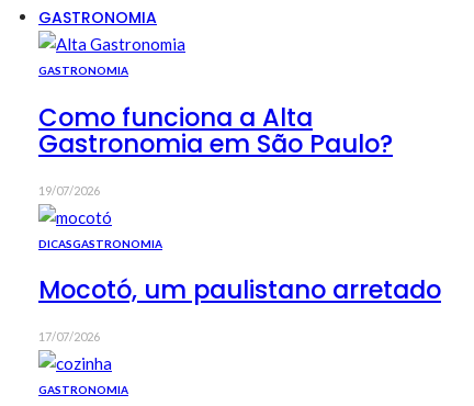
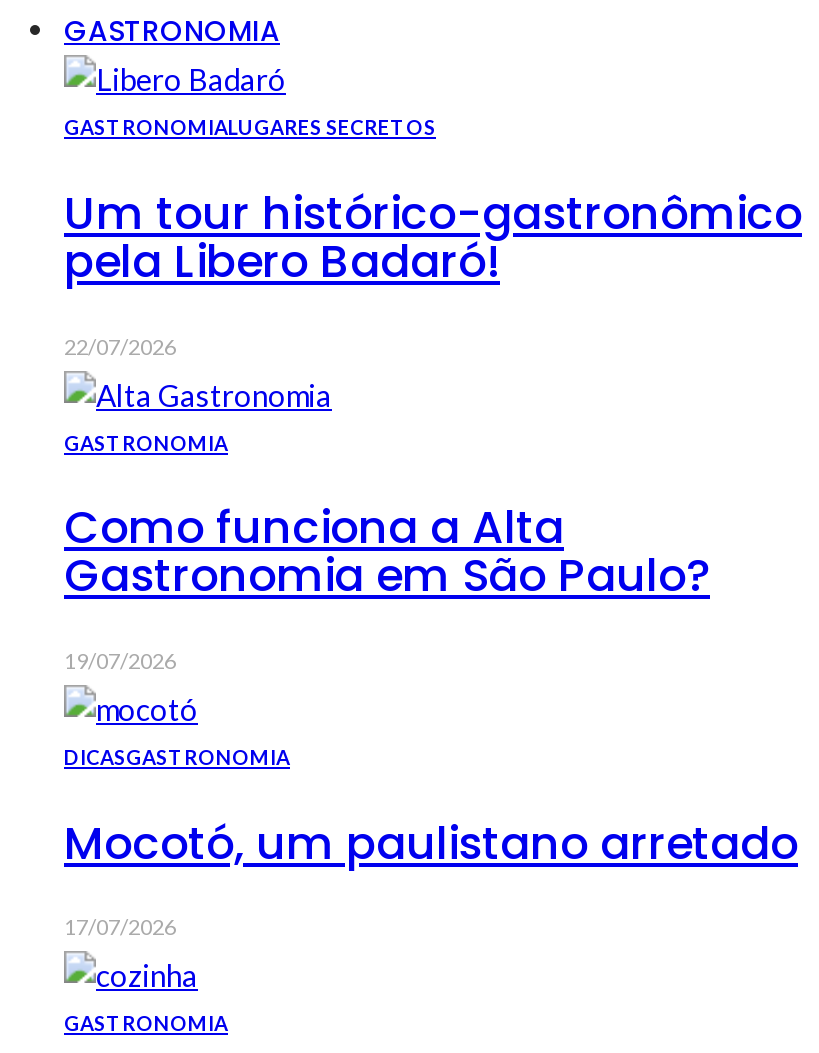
none -> [64,116,802,359] GASTRONOMIALUGARES SECRETOS | Um tour histórico-gastronômico | pela Libero Badaró! | 22/07/2026

